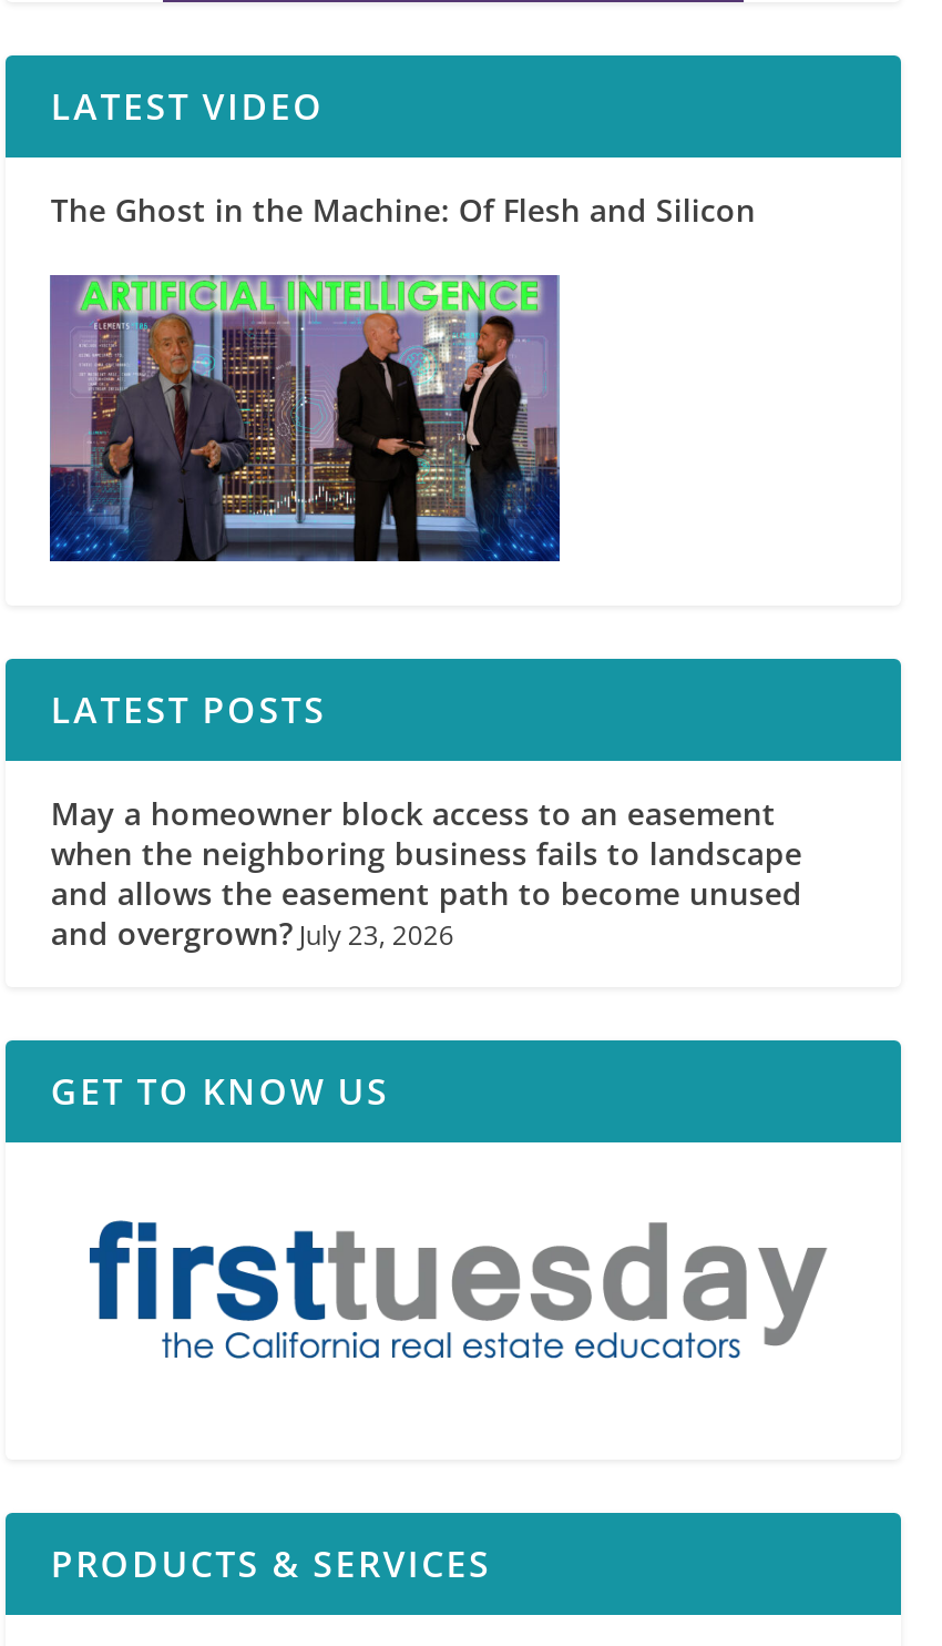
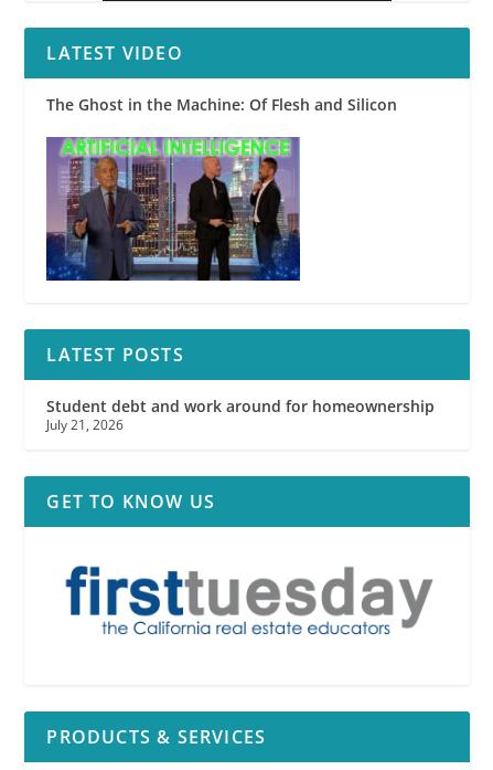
[51,792,802,954] May a homeowner block access to an easement | when the neighboring business fails to landscape | and allows the easement path to become unused | and overgrown? July 23, 2026 -> [47,395,435,434] Student debt and work around for homeownership | July 21, 2026

